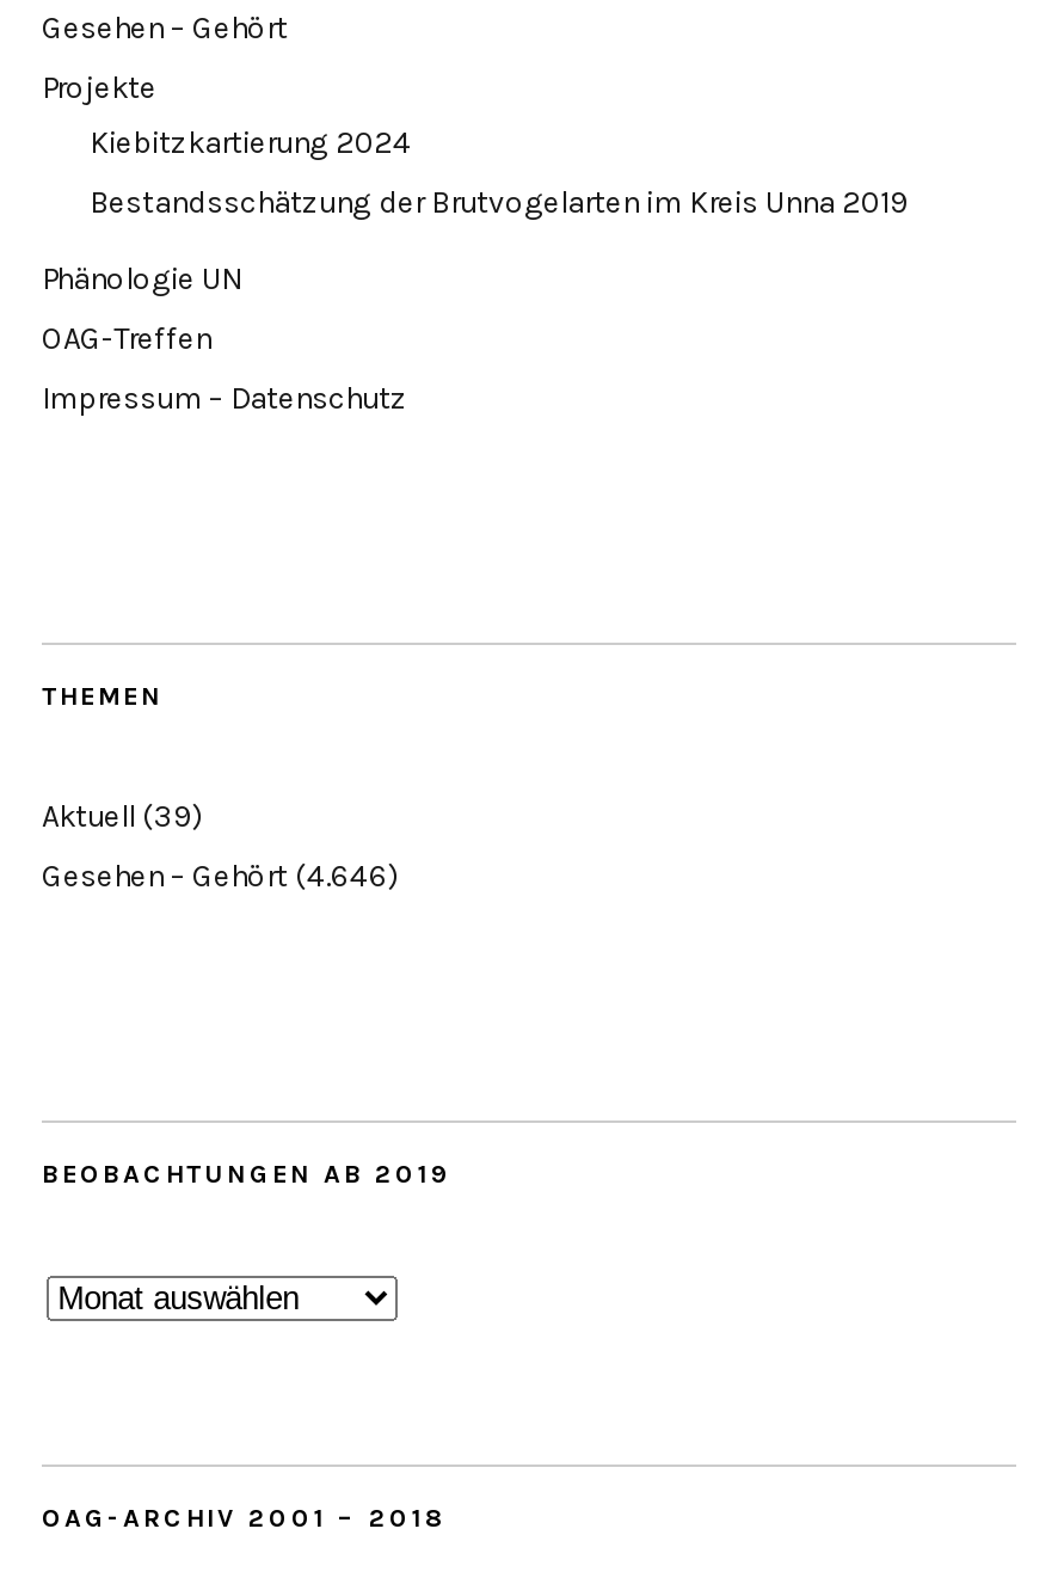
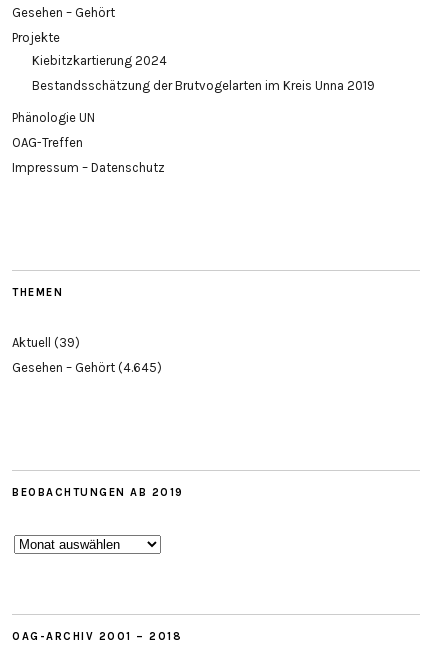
[42,859,400,895] Gesehen – Gehört (4.646) -> [12,360,162,375] Gesehen – Gehört (4.645)

